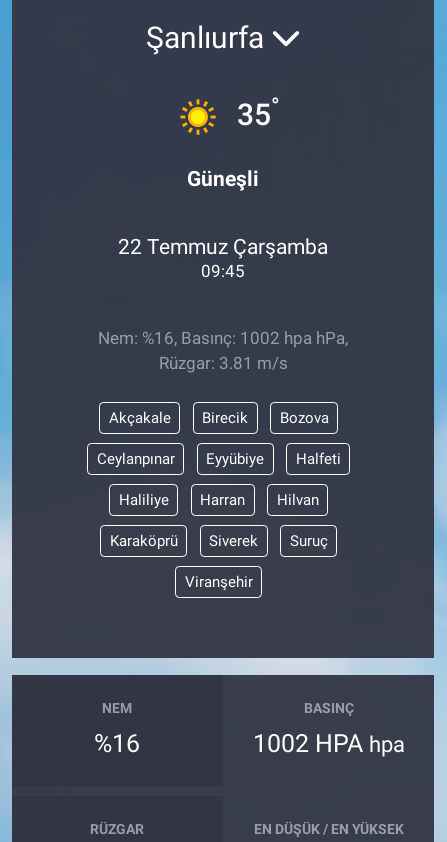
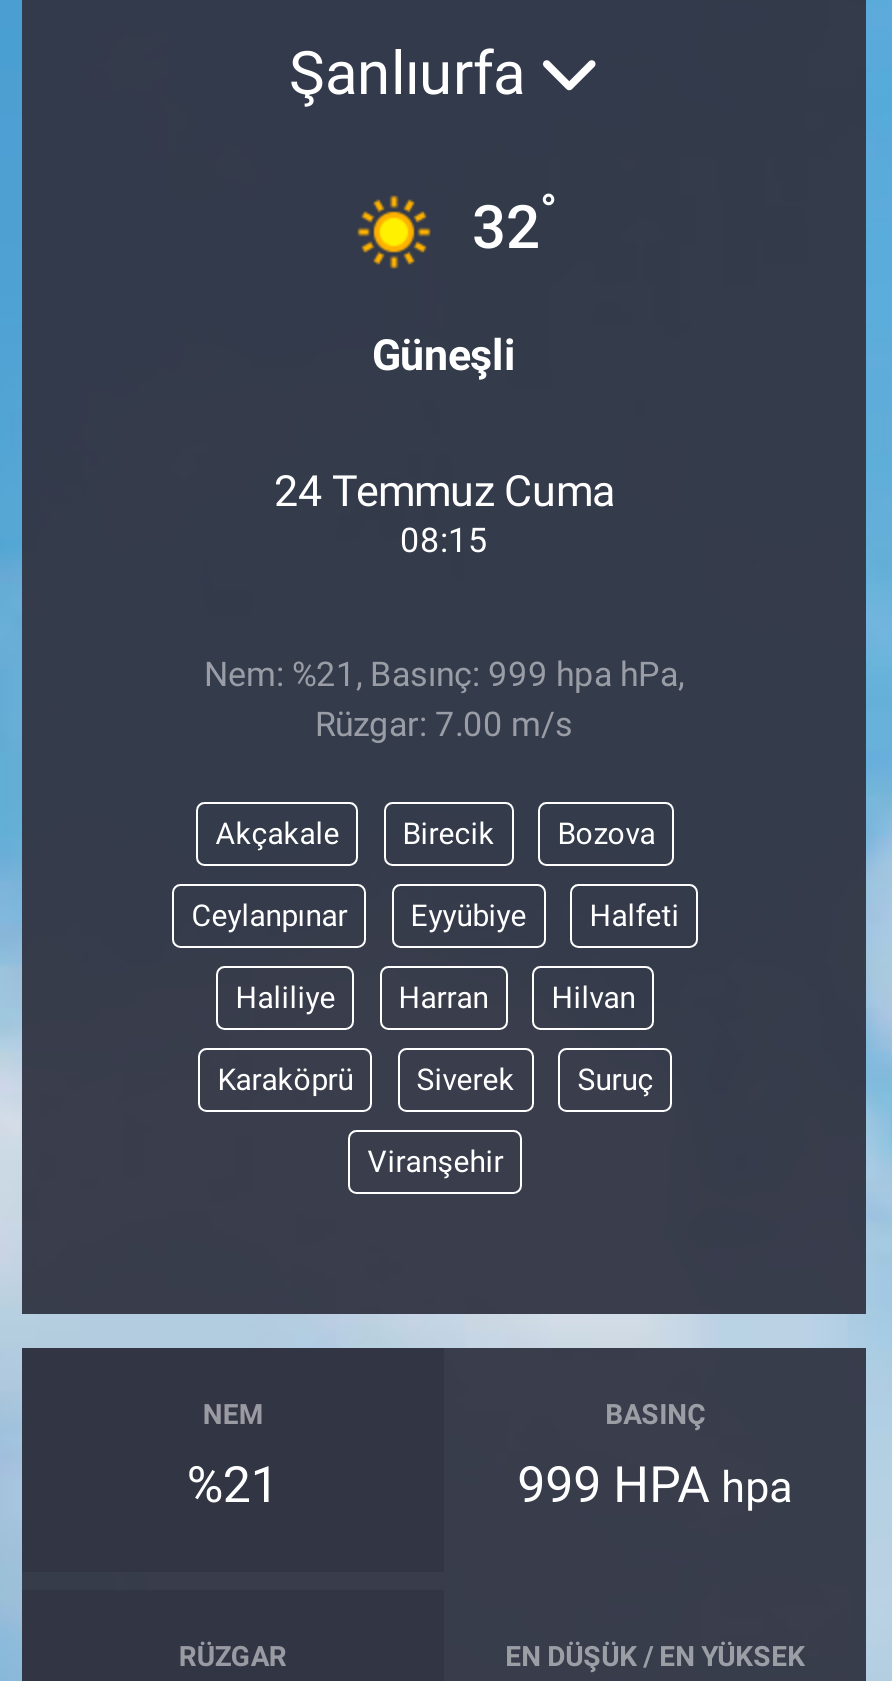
[237,93,280,132] 35° -> [472,183,558,262] 32°
[118,234,328,259] 22 Temmuz Çarşamba -> [274,465,614,515] 24 Temmuz Cuma
[201,261,245,281] 09:45 -> [400,519,488,559] 08:15
[98,328,348,348] Nem: %16, Basınç: 1002 hpa hPa, -> [204,654,684,694] Nem: %21, Basınç: 999 hpa hPa,
[158,353,287,373] Rüzgar: 3.81 m/s -> [315,704,573,744] Rüzgar: 7.00 m/s
[94,729,140,758] %16 -> [187,1455,279,1513] %21
[253,729,405,758] 1002 HPA hpa -> [517,1455,793,1513] 999 HPA hpa

